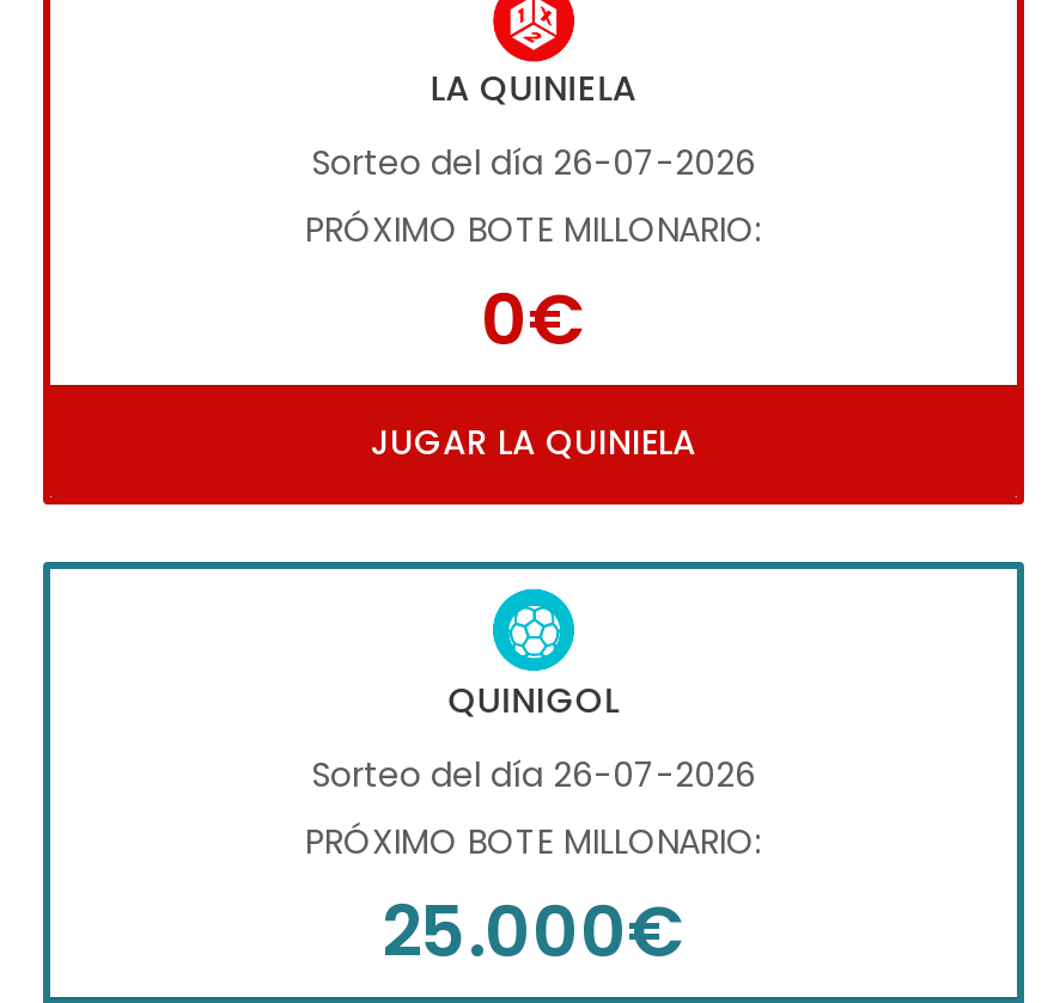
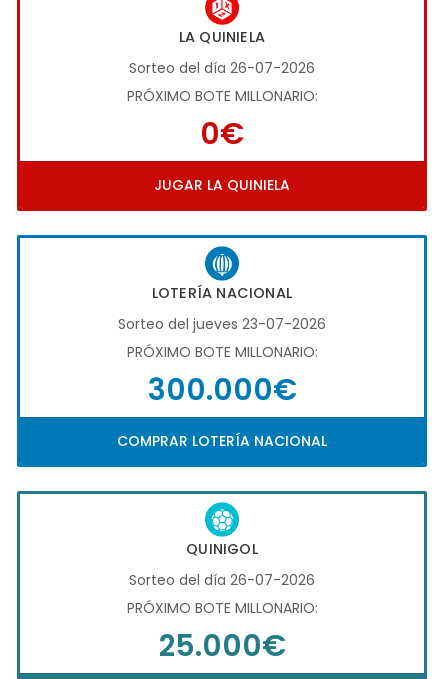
none -> [17,235,427,468] [image] | LOTERÍA NACIONAL | Sorteo del jueves 23-07-2026 | PRÓXIMO BOTE MILLONARIO: | 300.000€ | COMPRAR LOTERÍA NACIONAL

